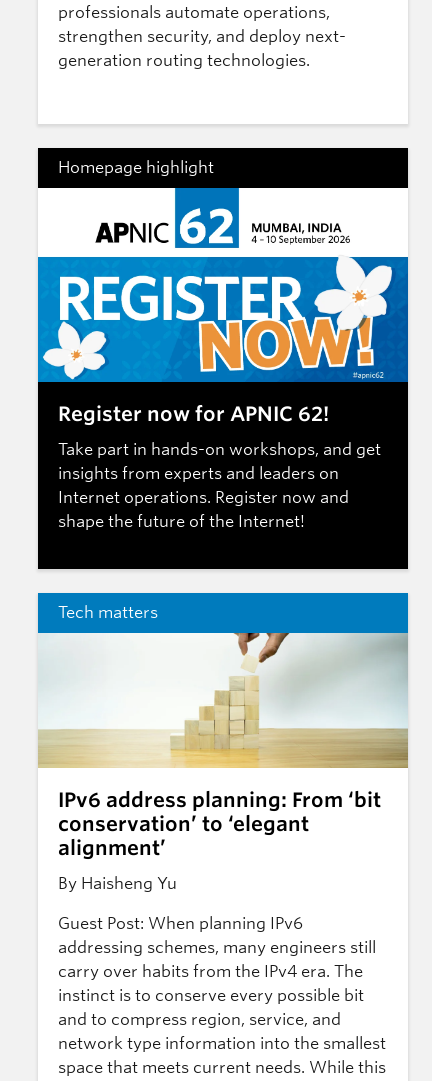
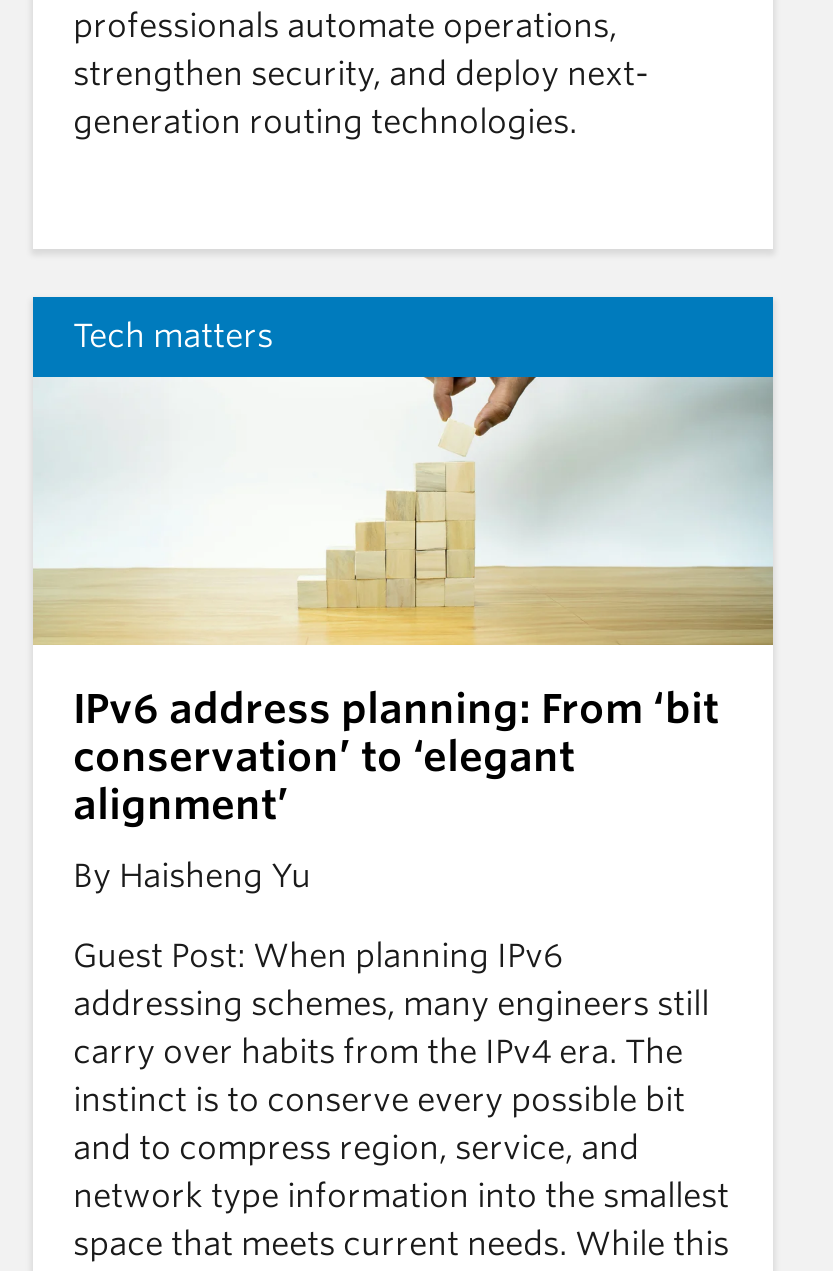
[37,147,409,249] [image] | Homepage highlight -> none
[37,256,409,570] [image] | Register now for APNIC 62! | Take part in hands-on workshops, and get | insights from experts and leaders on | Internet operations. Register now and | shape the future of the Internet! -> none

